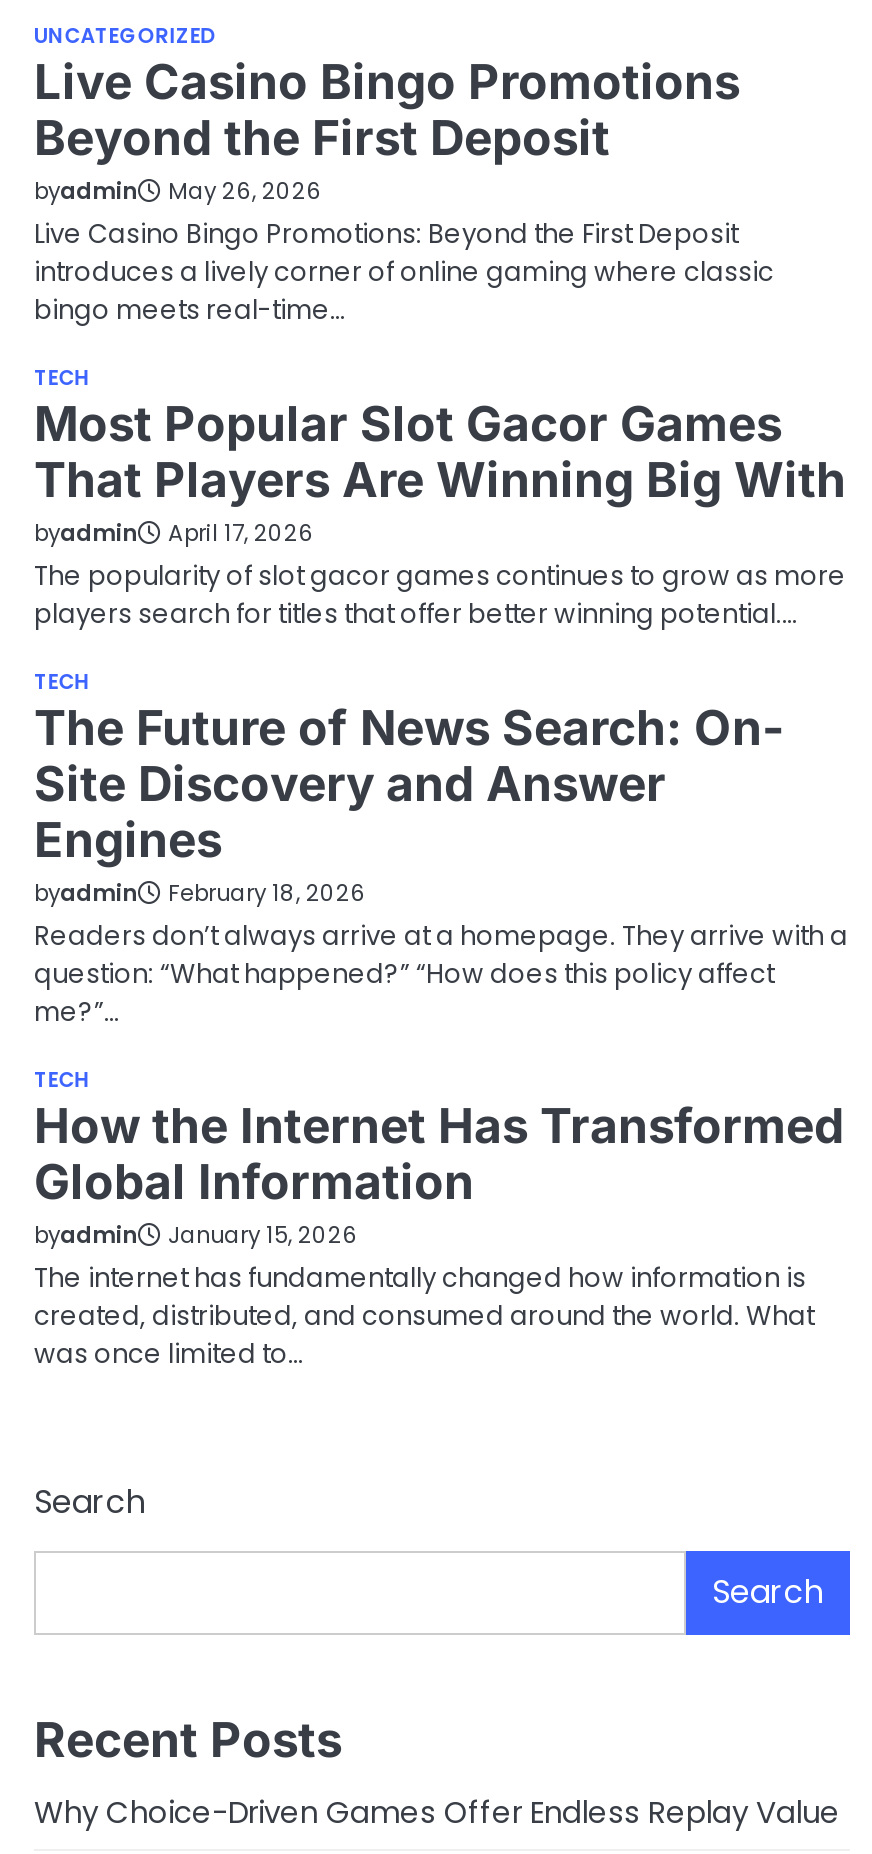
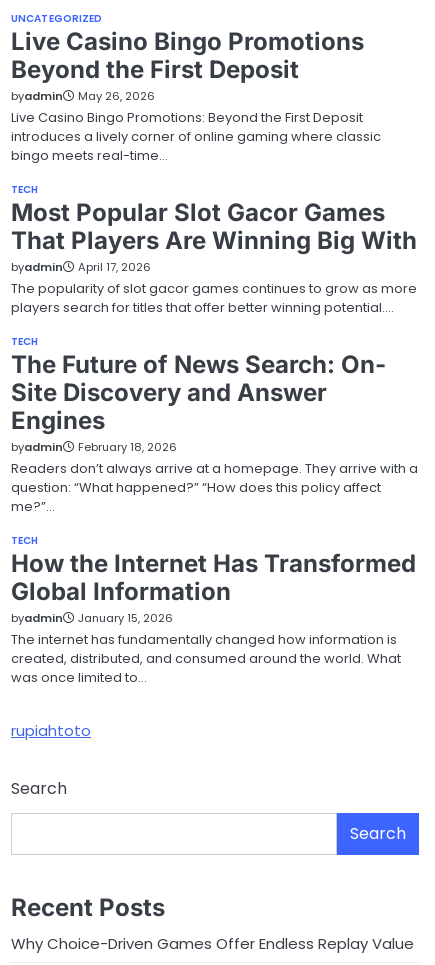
none -> [11,720,91,741] rupiahtoto

